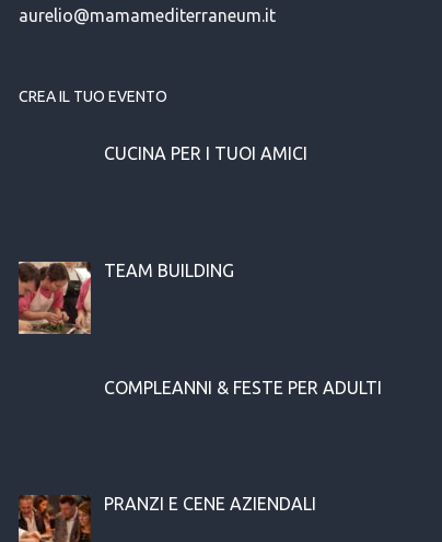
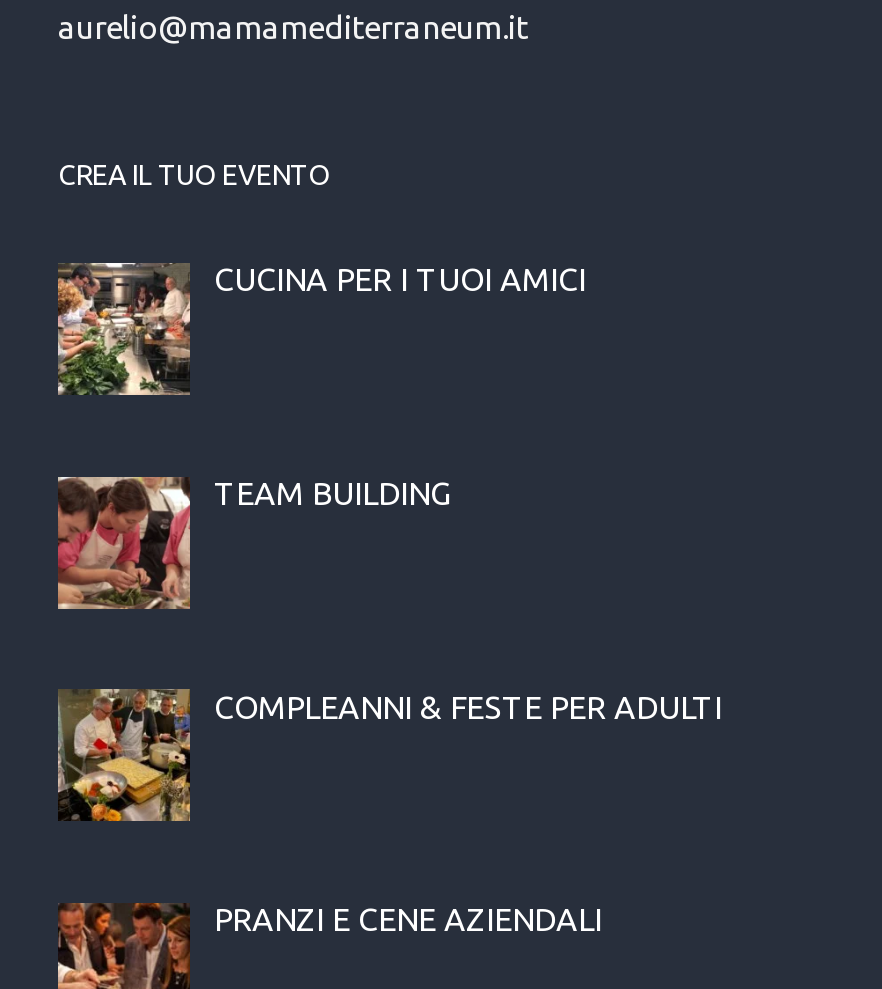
none -> [56,261,192,397] [image]
none -> [56,687,192,823] [image]

